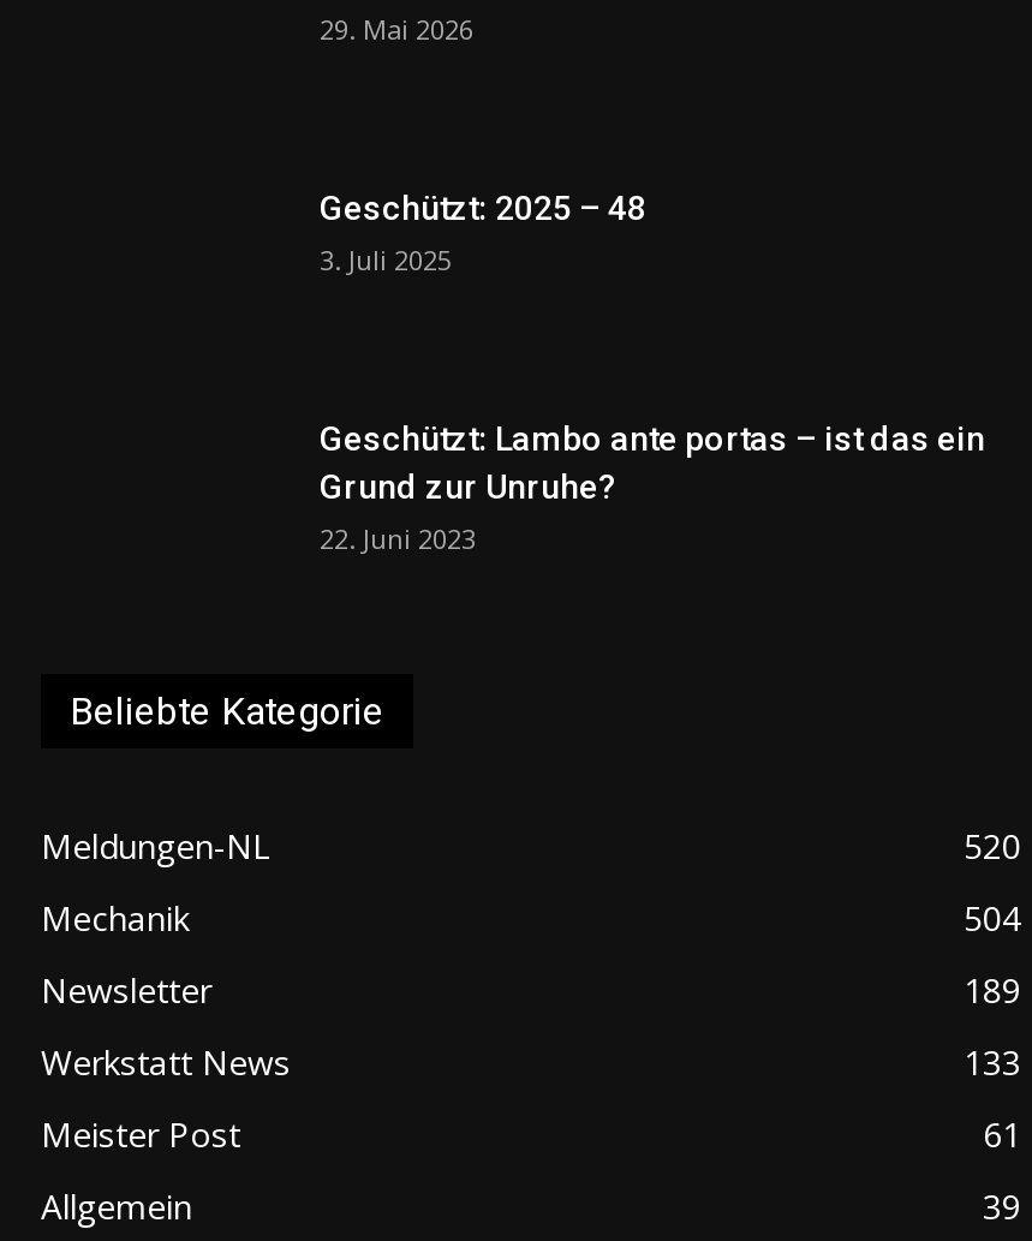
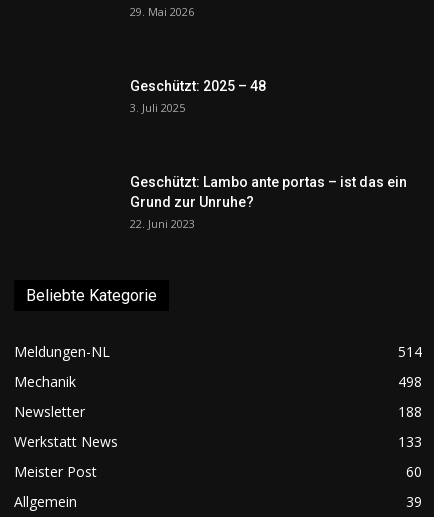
[964,823,1021,869] 520 -> [398,342,422,361] 514
[964,895,1021,941] 504 -> [398,372,422,391] 498
[964,967,1021,1013] 189 -> [398,402,422,421] 188
[983,1111,1021,1157] 61 -> [406,462,422,481] 60

